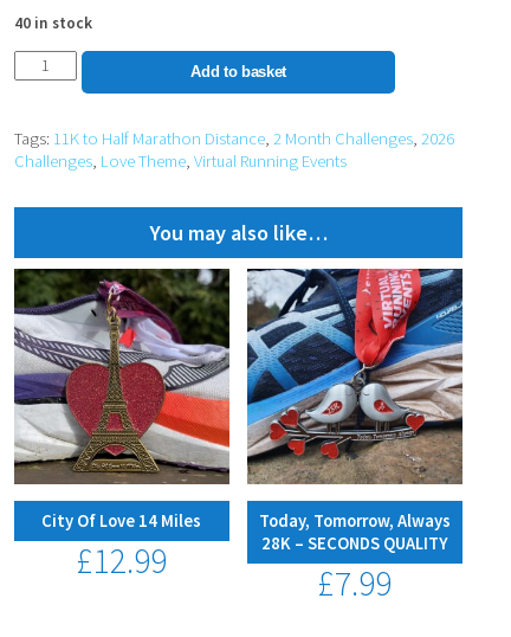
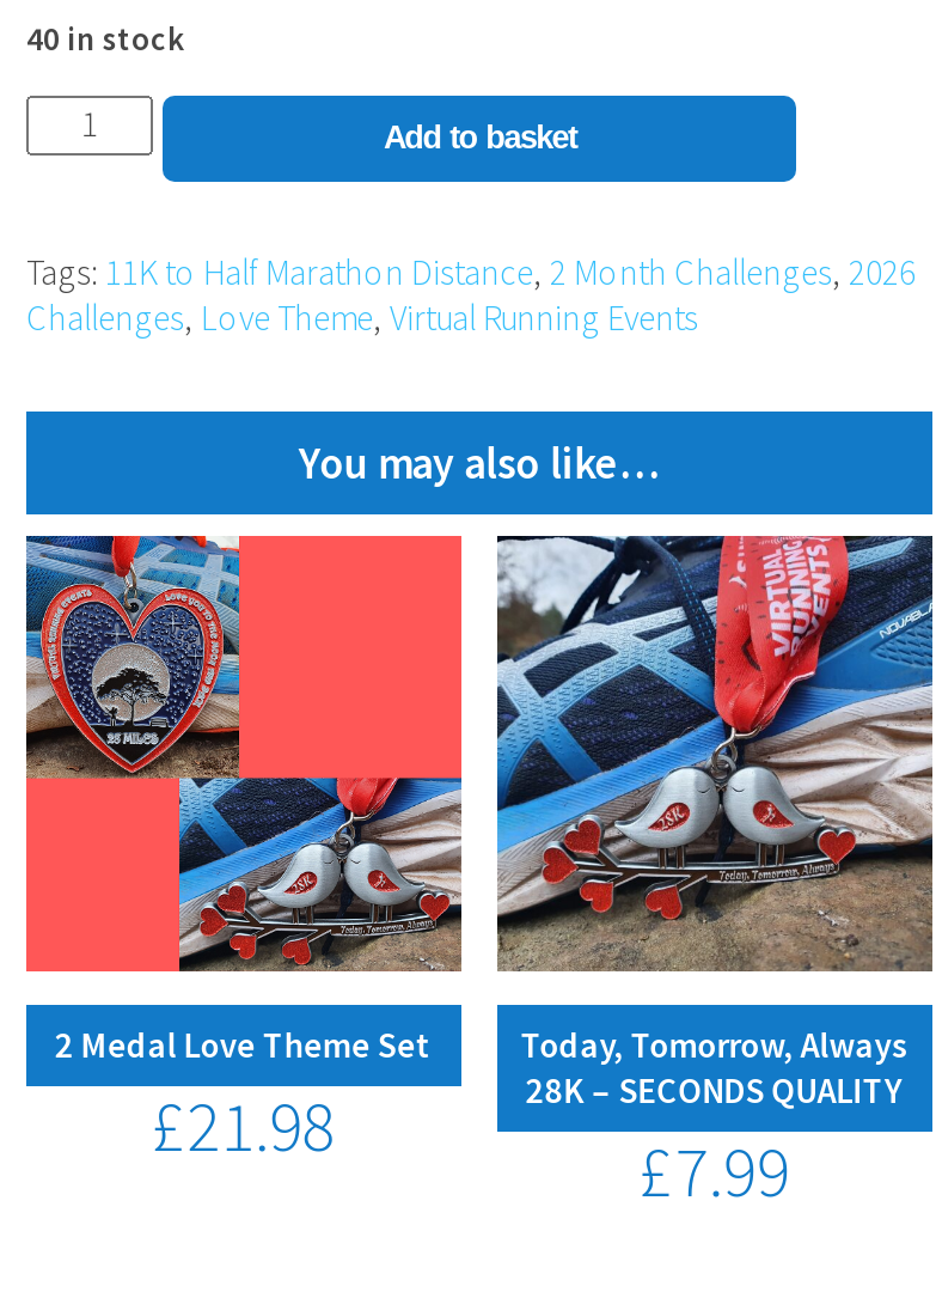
[13,268,231,531] [image] | City Of Love 14 Miles -> [24,534,464,1066] [image] | 2 Medal Love Theme Set
[76,539,167,583] £12.99 -> [152,1082,336,1170] £21.98

